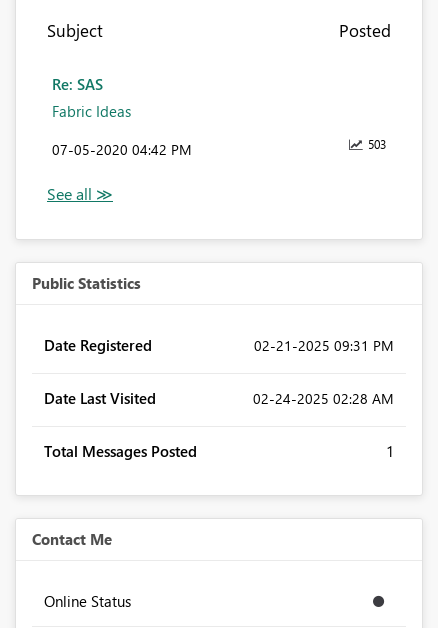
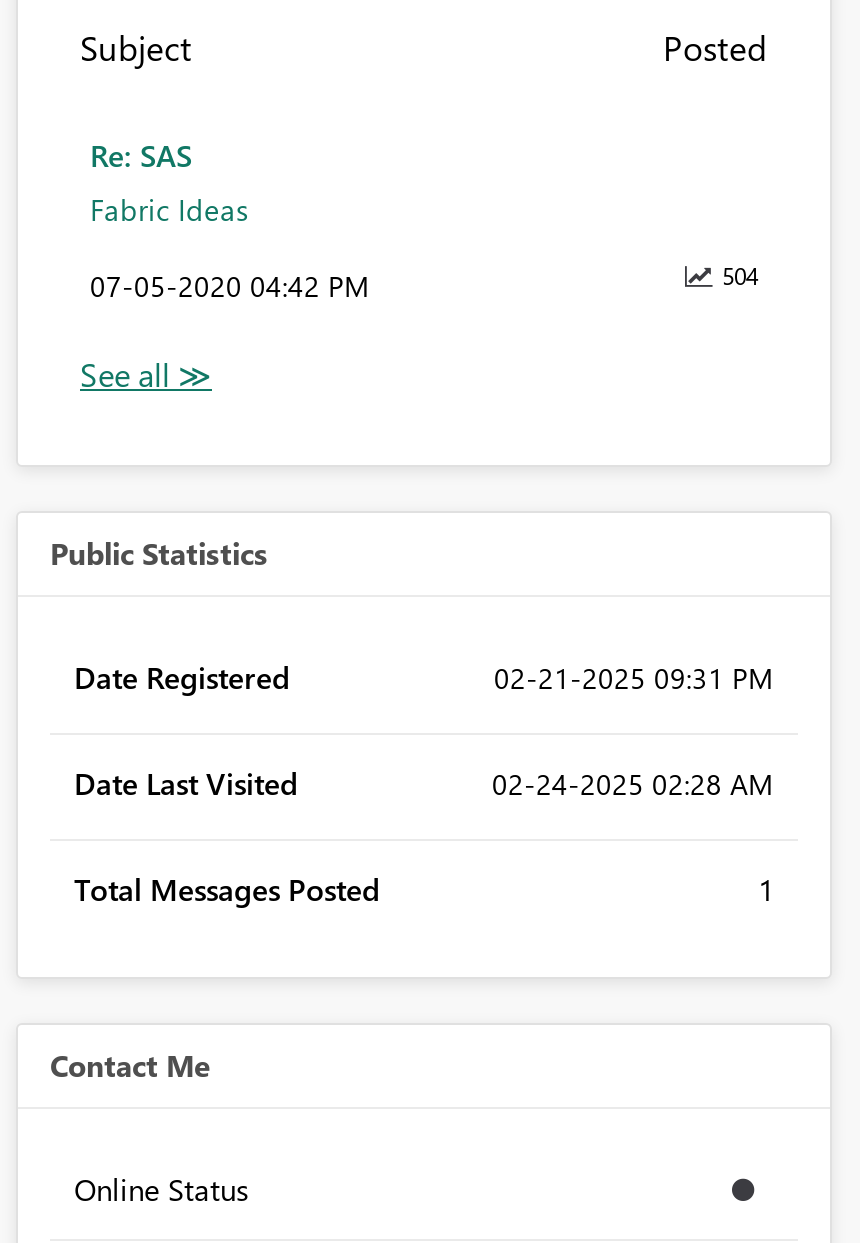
[365,136,386,152] 503 -> [716,260,758,292] 504

